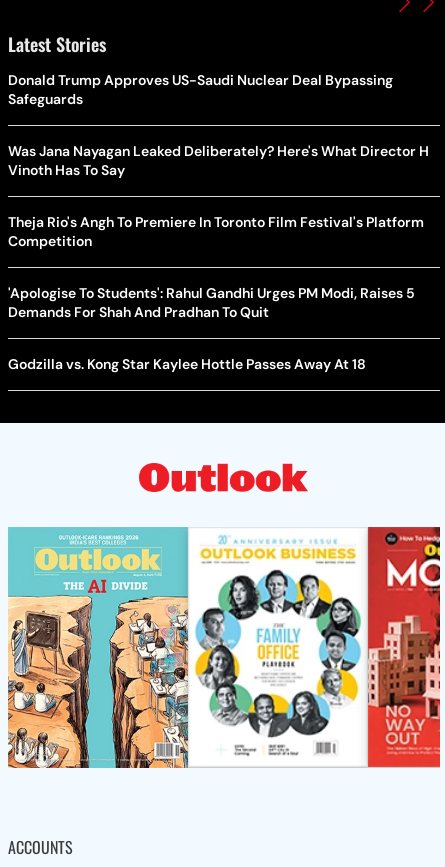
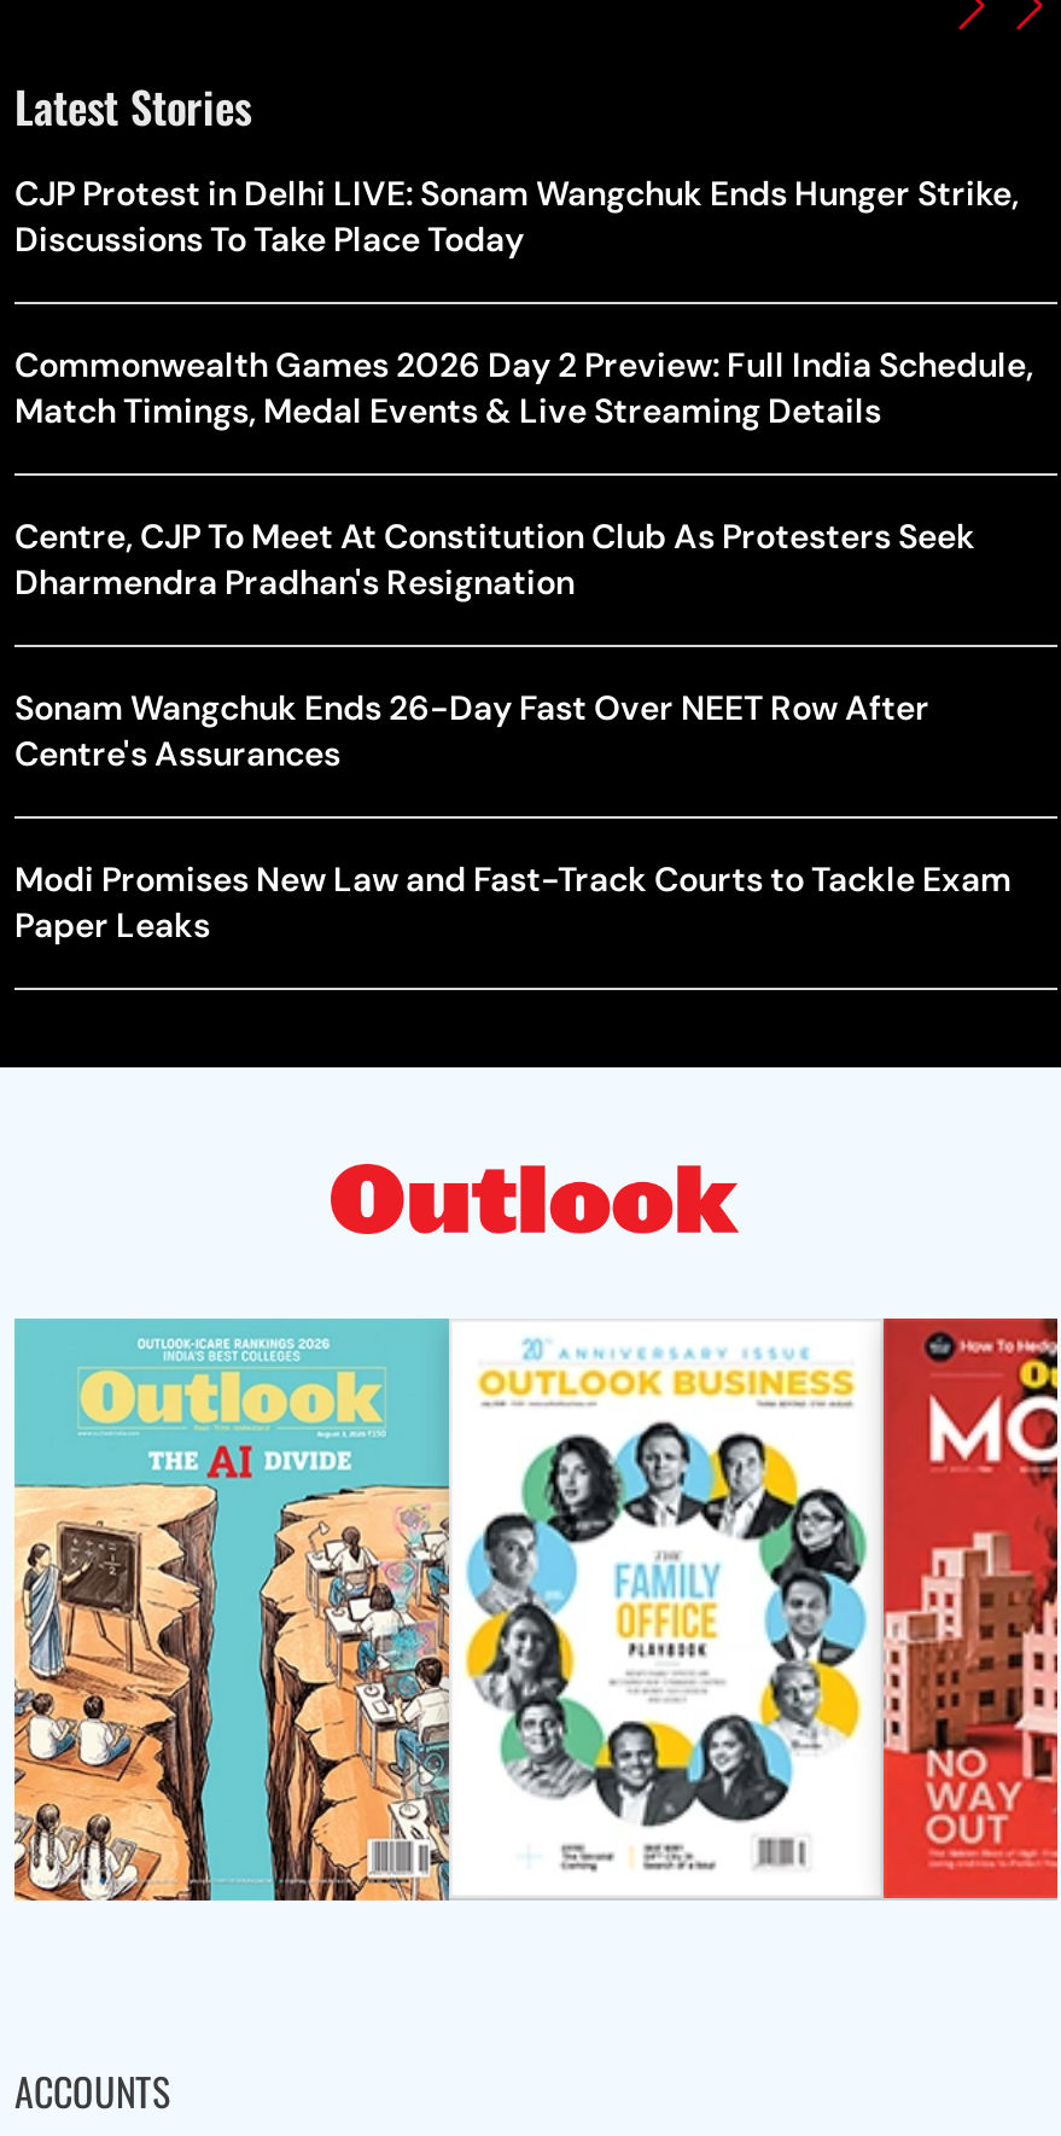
[8,71,393,108] Donald Trump Approves US-Saudi Nuclear Deal Bypassing | Safeguards -> [14,171,1019,261] CJP Protest in Delhi LIVE: Sonam Wangchuk Ends Hunger Strike, | Discussions To Take Place Today
[8,142,429,179] Was Jana Nayagan Leaked Deliberately? Here's What Director H | Vinoth Has To Say -> [14,343,1033,432] Commonwealth Games 2026 Day 2 Preview: Full India Schedule, | Match Timings, Medal Events & Live Streaming Details
[8,213,424,250] Theja Rio's Angh To Premiere In Toronto Film Festival's Platform | Competition -> [14,514,975,604] Centre, CJP To Meet At Constitution Club As Protesters Seek | Dharmendra Pradhan's Resignation
[8,284,415,321] 'Apologise To Students': Rahul Gandhi Urges PM Modi, Raises 5 | Demands For Shah And Pradhan To Quit -> [14,686,929,775] Sonam Wangchuk Ends 26-Day Fast Over NEET Row After | Centre's Assurances
[8,355,366,373] Godzilla vs. Kong Star Kaylee Hottle Passes Away At 18 -> [14,857,1012,947] Modi Promises New Law and Fast-Track Courts to Tackle Exam | Paper Leaks

